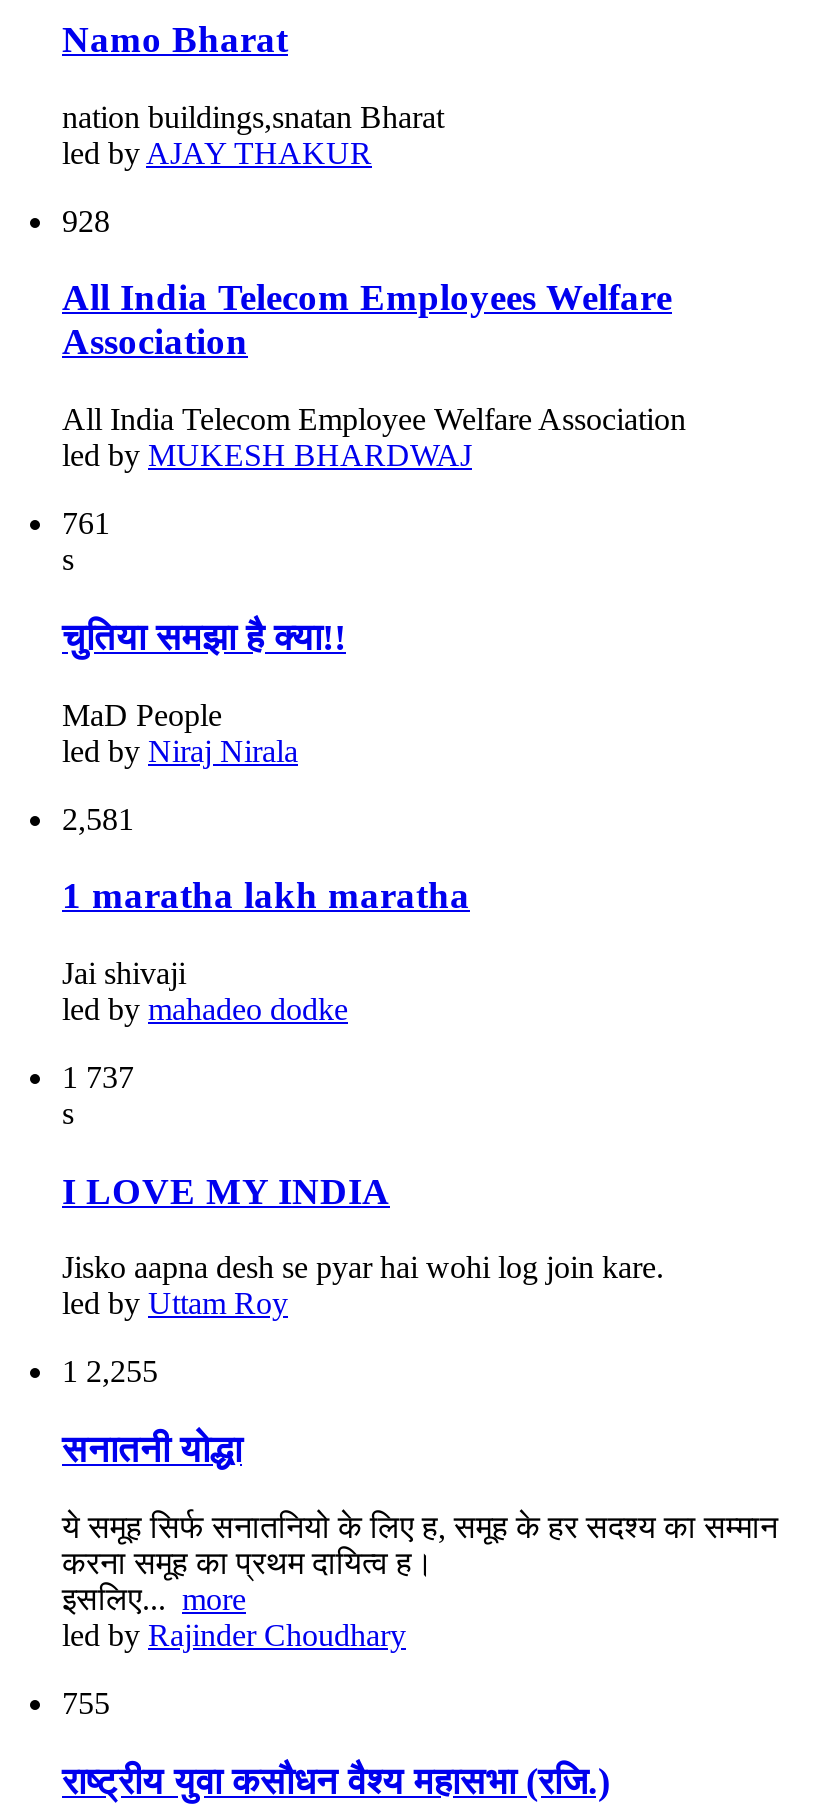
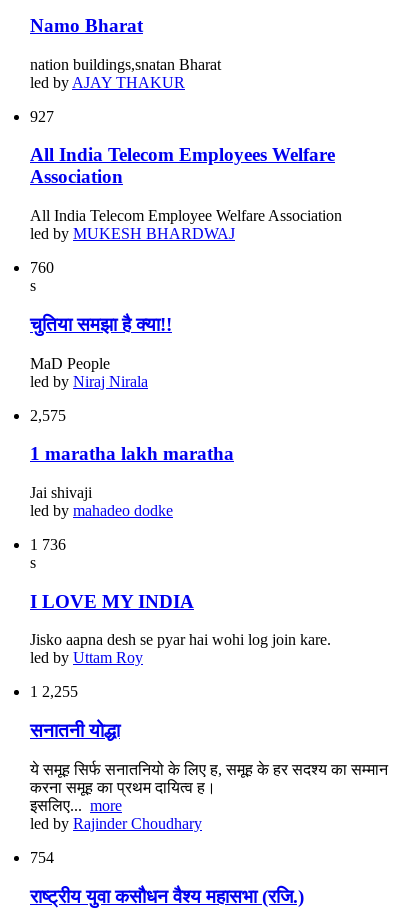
[62,203,110,237] 928 -> [30,108,54,125] 927
[62,506,110,540] 761 -> [30,259,54,276] 760
[62,801,134,835] 2,581 -> [30,407,66,424] 2,575
[62,1060,134,1094] 1 737 -> [30,536,66,553] 1 736
[62,1686,110,1720] 755 -> [30,849,54,866] 754

